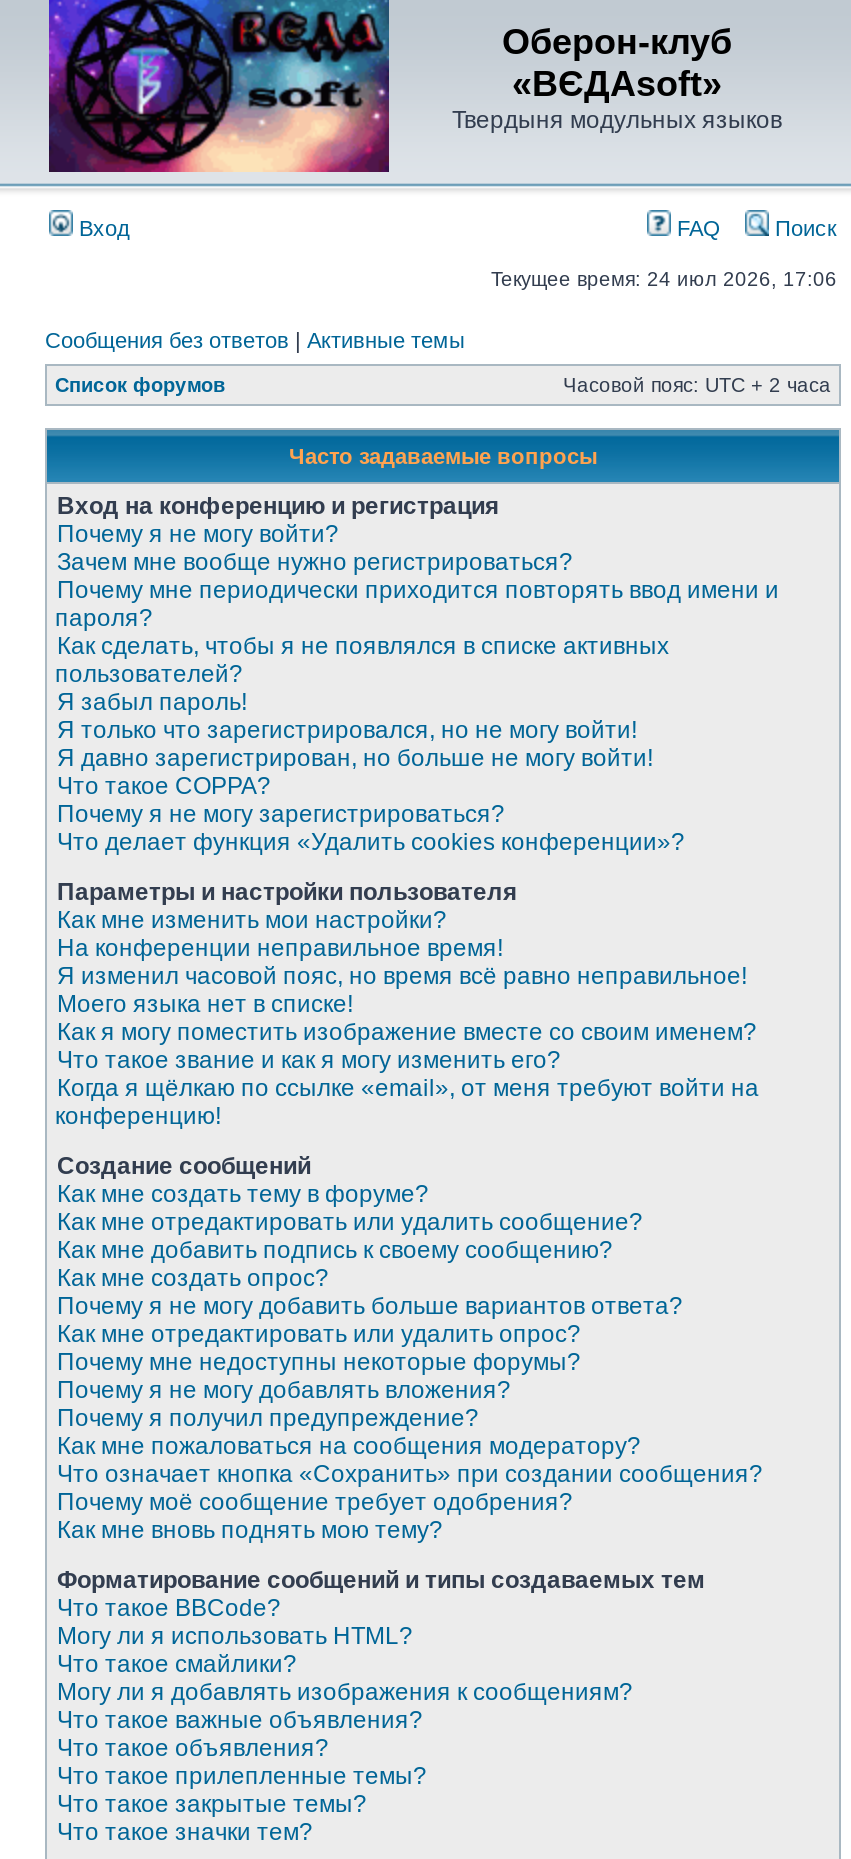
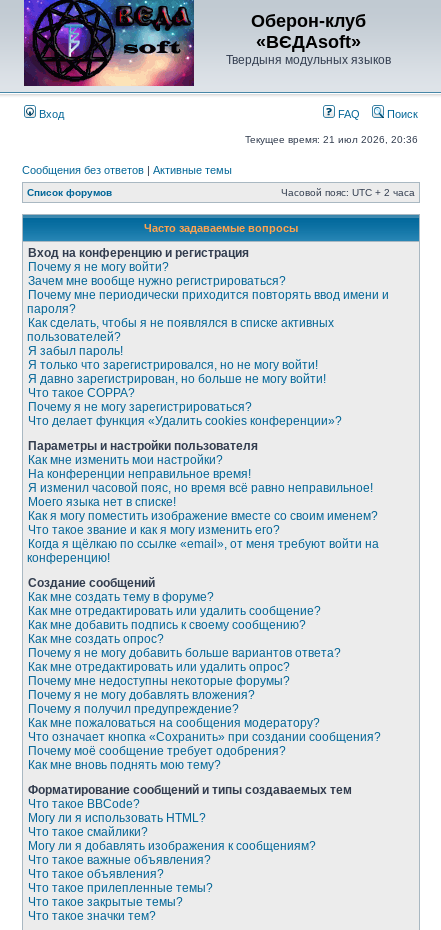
[491,268,837,290] Текущее время: 24 июл 2026, 17:06 -> [245,134,418,145] Текущее время: 21 июл 2026, 20:36

